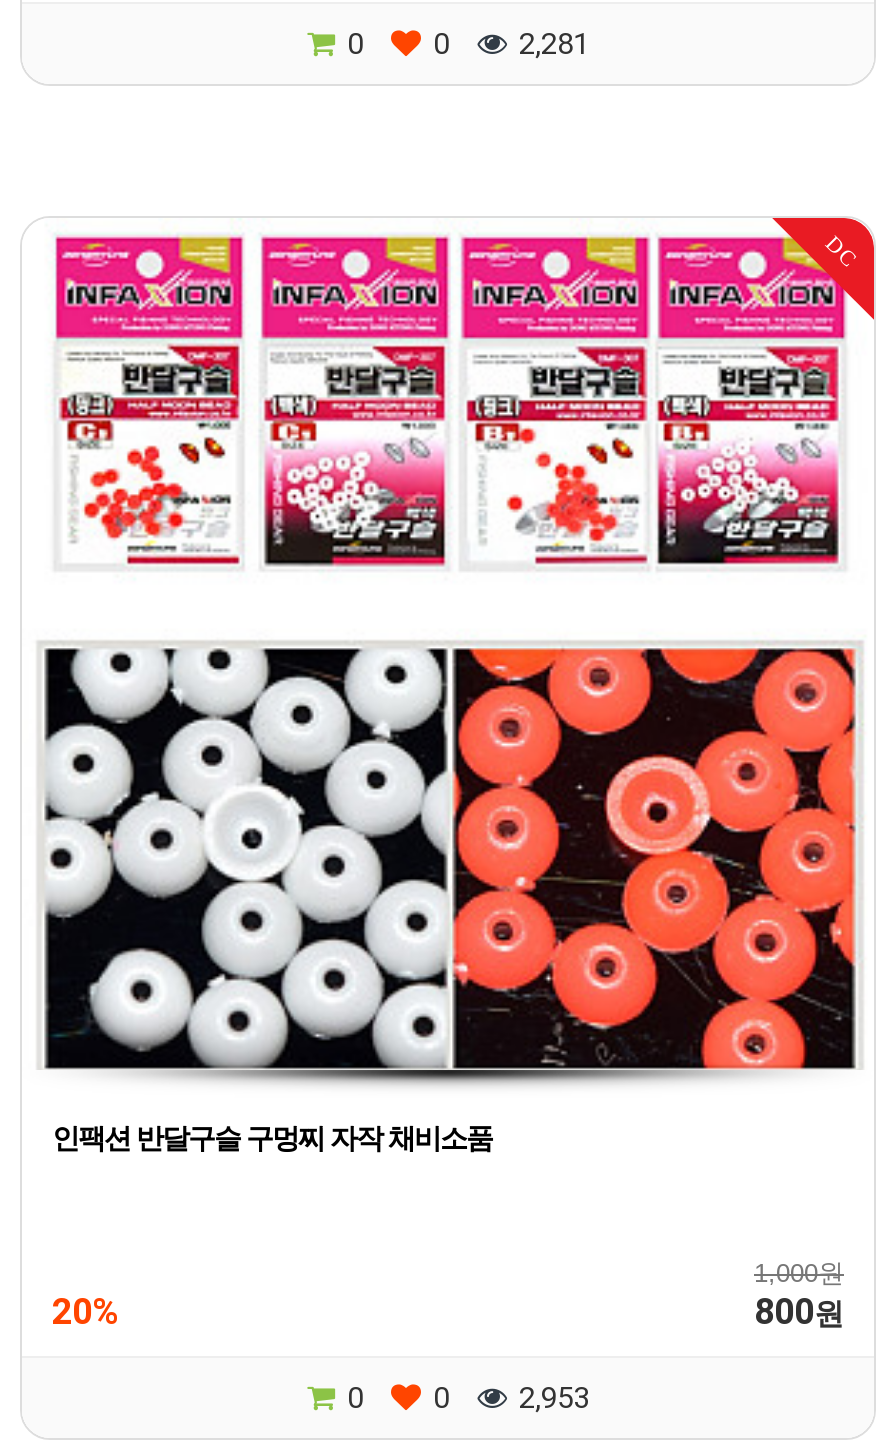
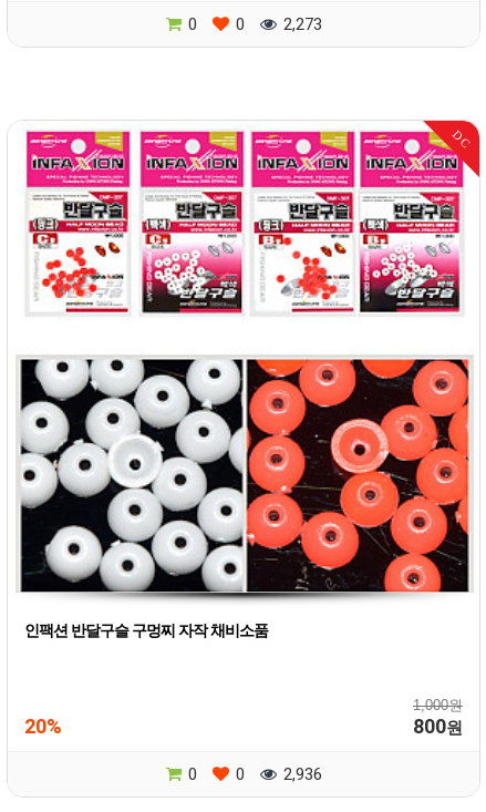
[339,26,589,62] 0 0 2,281 -> [183,15,322,35] 0 0 2,273
[339,1380,589,1416] 0 0 2,953 -> [183,765,322,785] 0 0 2,936

